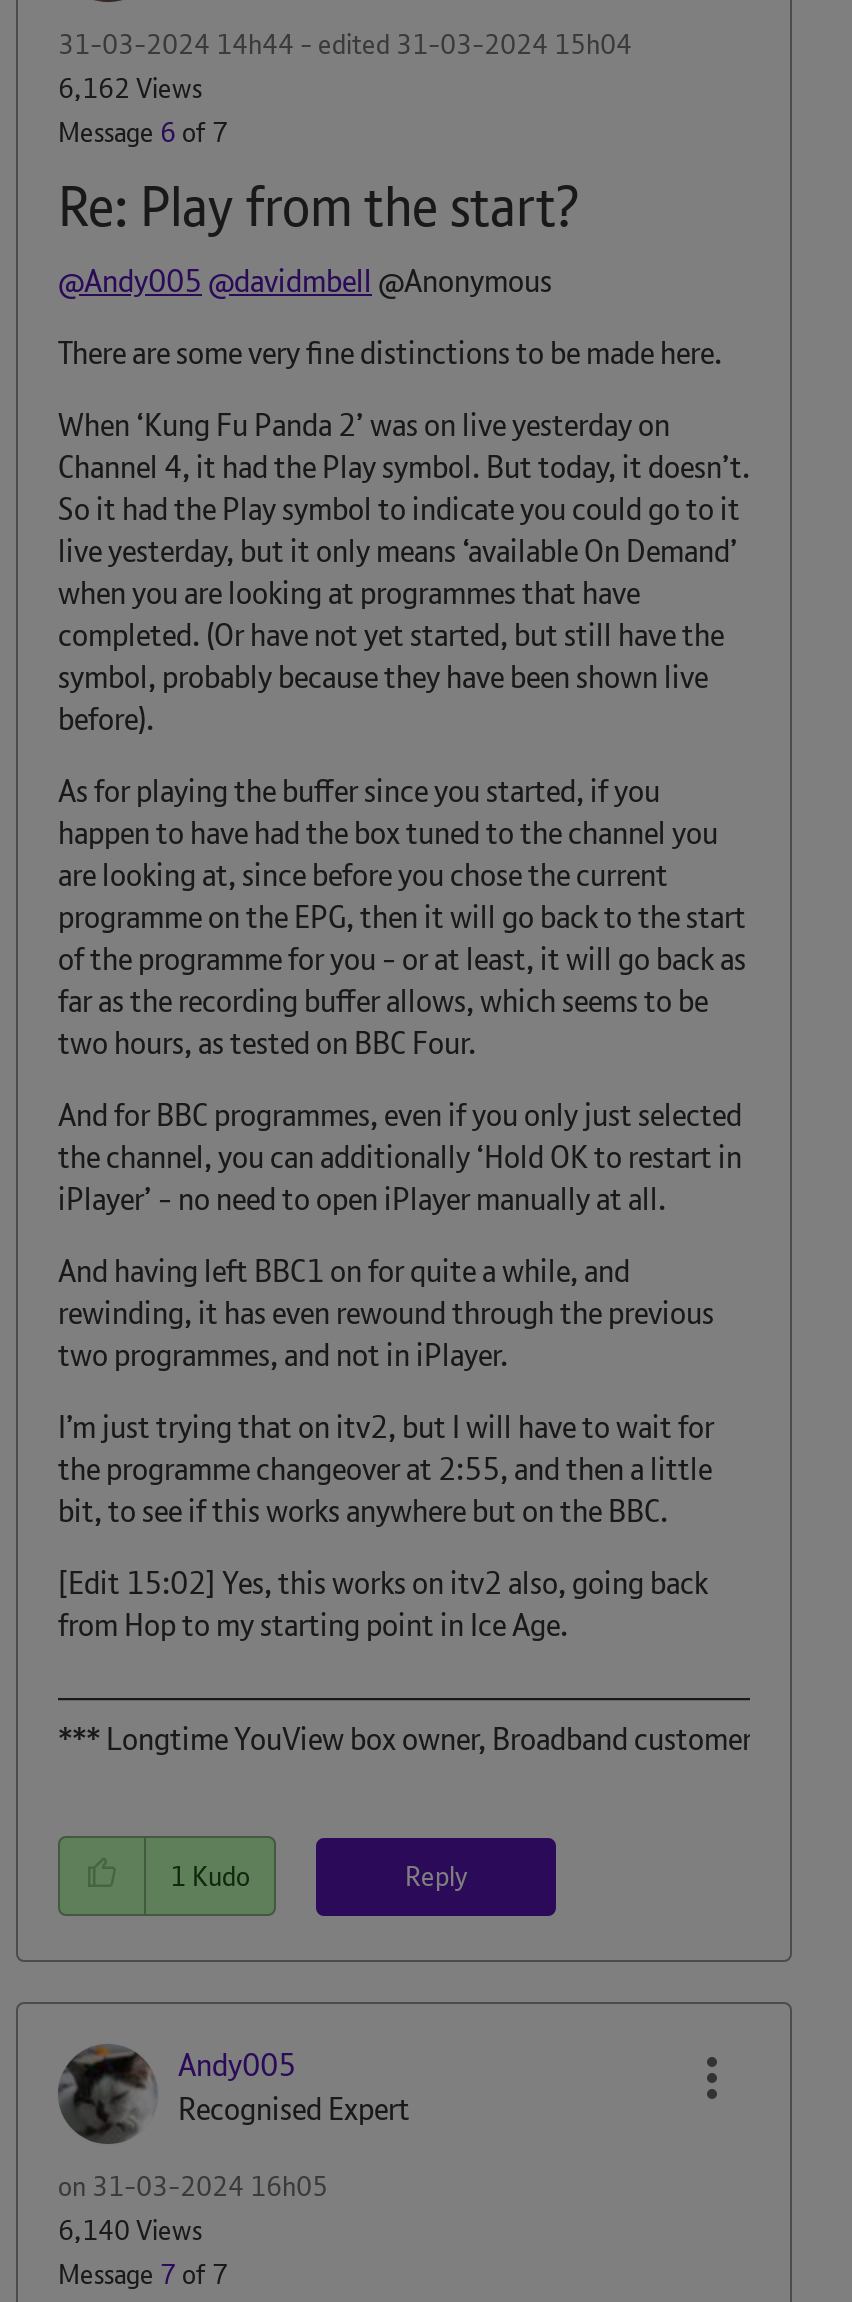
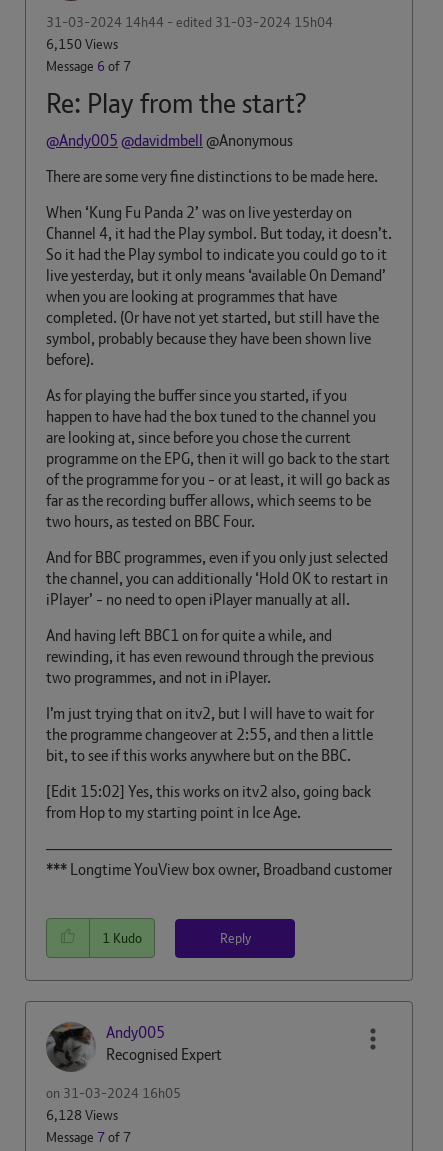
[58,69,202,105] 6,162 Views -> [46,34,118,52] 6,150 Views
[58,2212,202,2248] 6,140 Views -> [46,1106,118,1124] 6,128 Views

